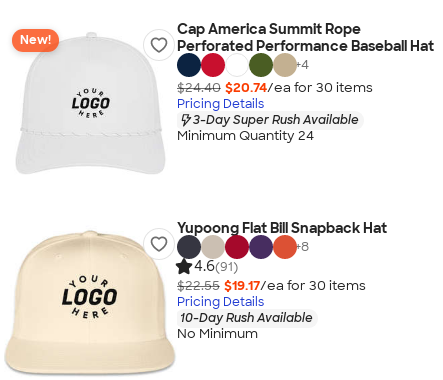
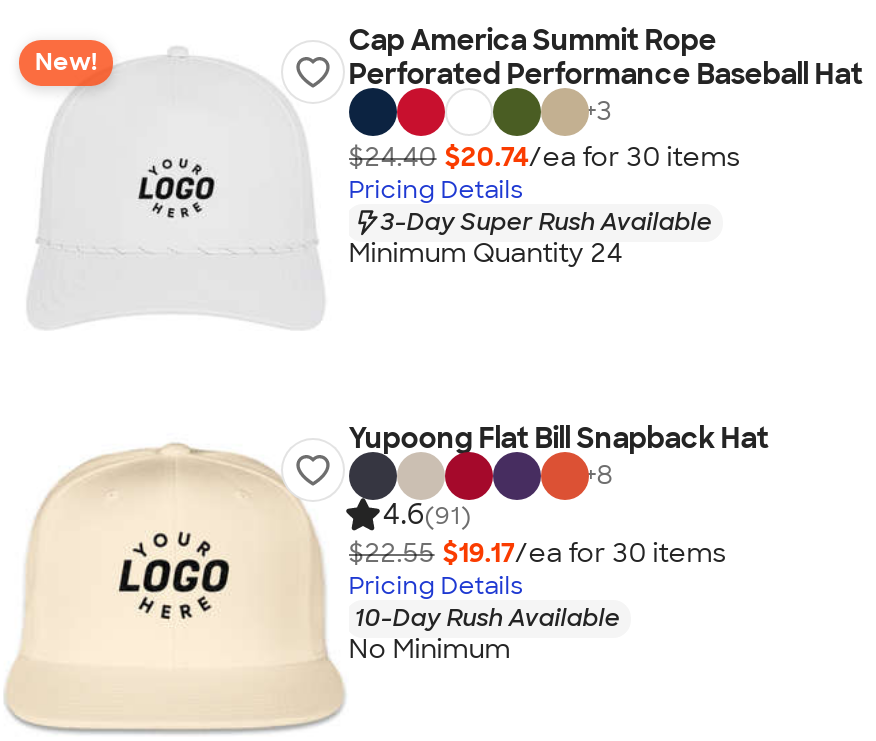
[295,56,309,73] +4 -> [585,95,613,129] +3

